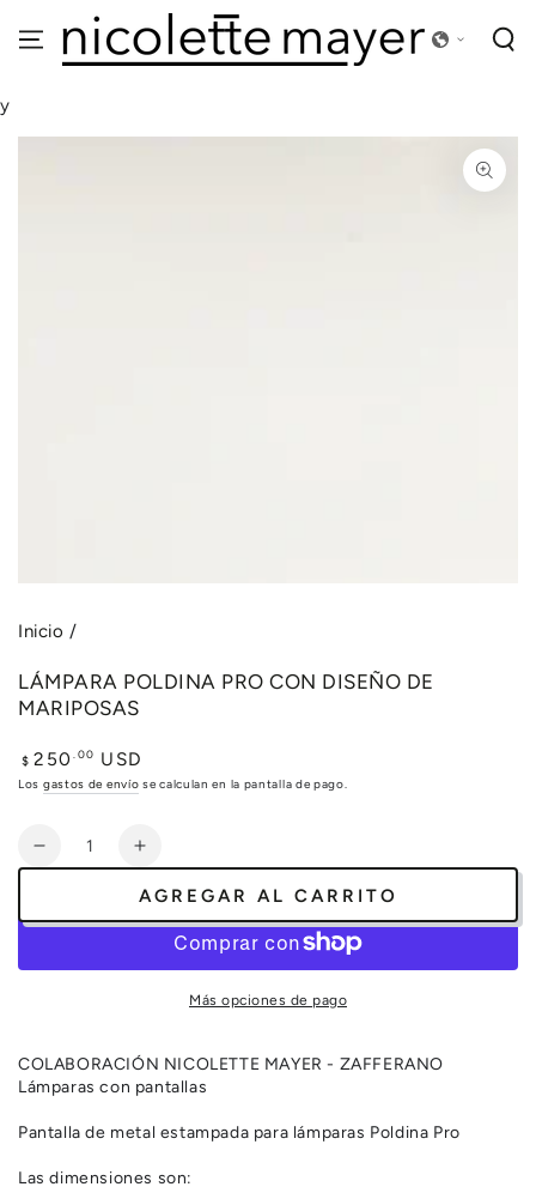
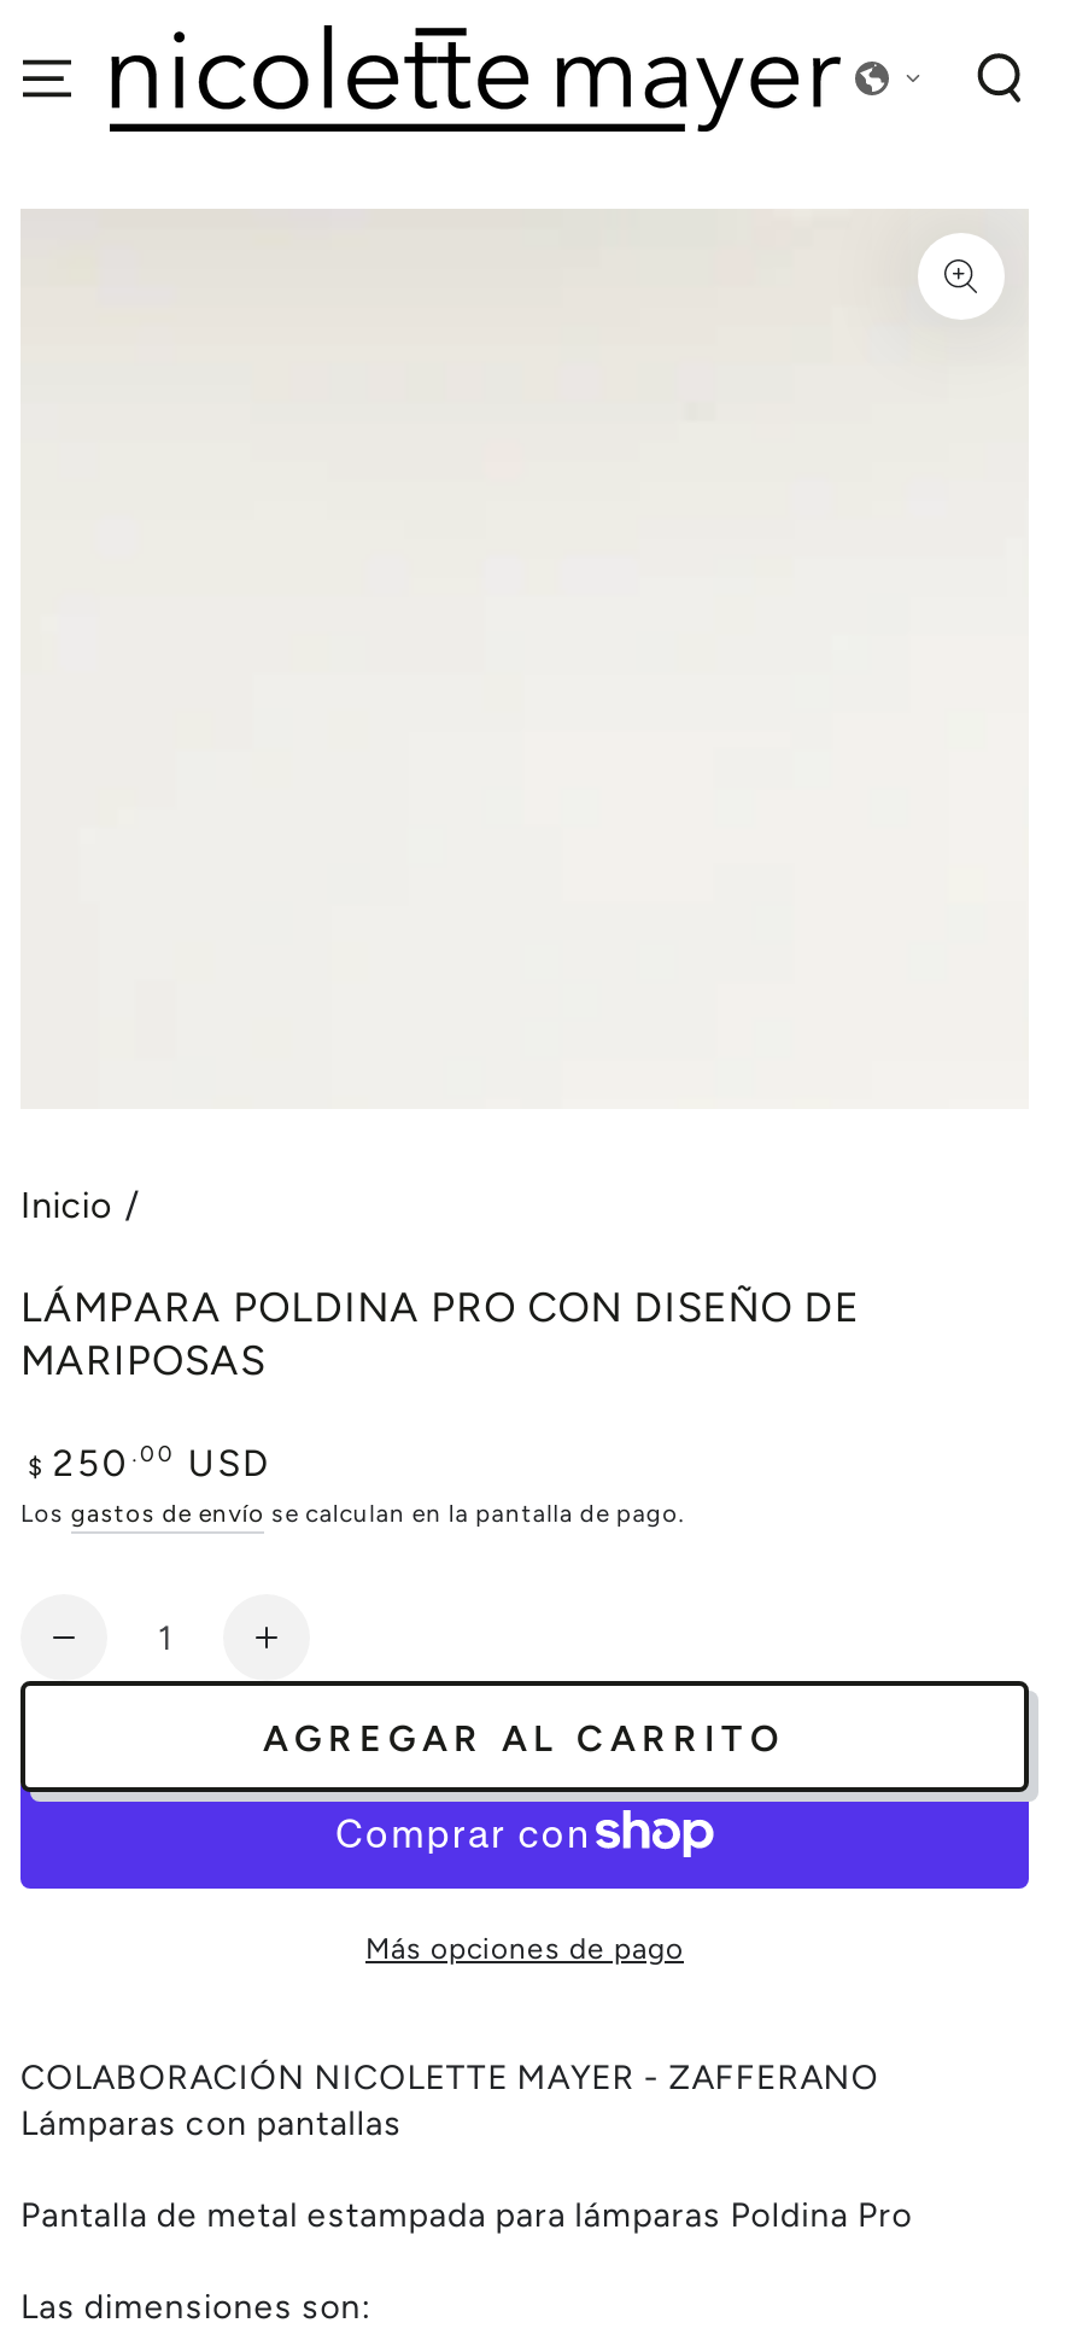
[0,95,10,116] y -> none

